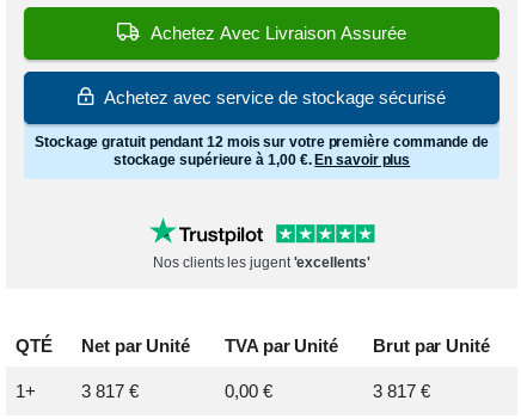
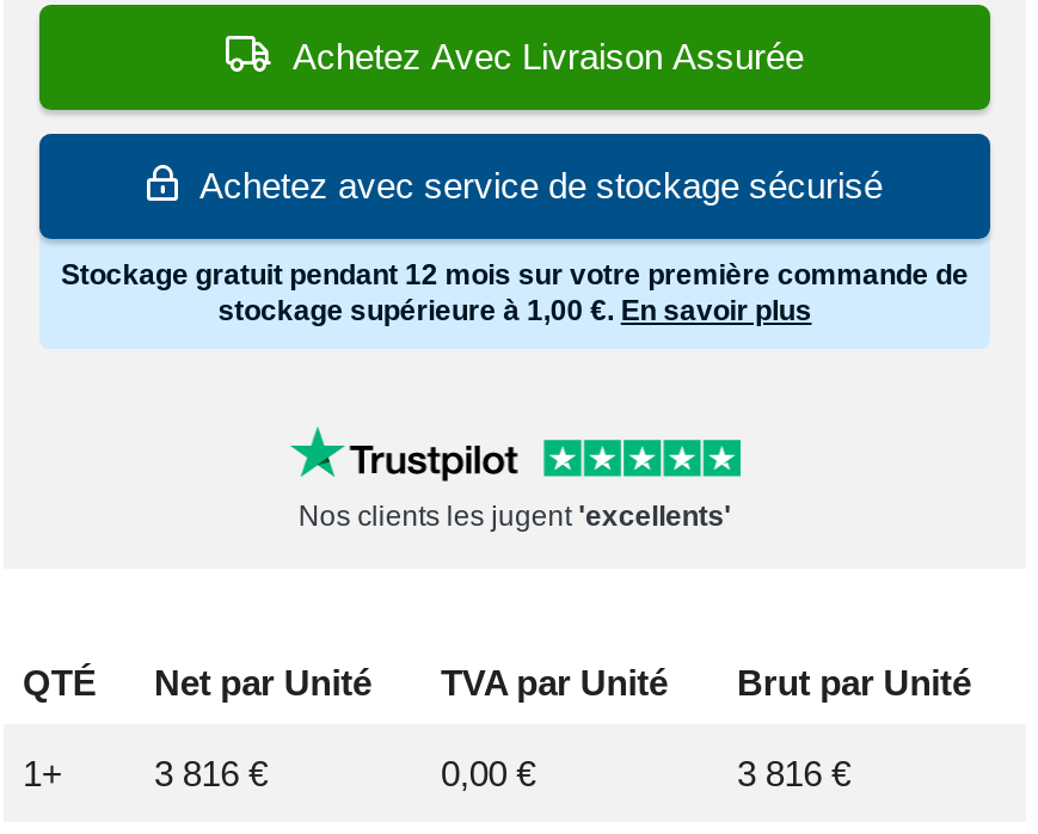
[81,381,138,401] 3 817 € -> [154,753,268,794] 3 816 €
[373,381,430,401] 3 817 € -> [737,753,850,794] 3 816 €

